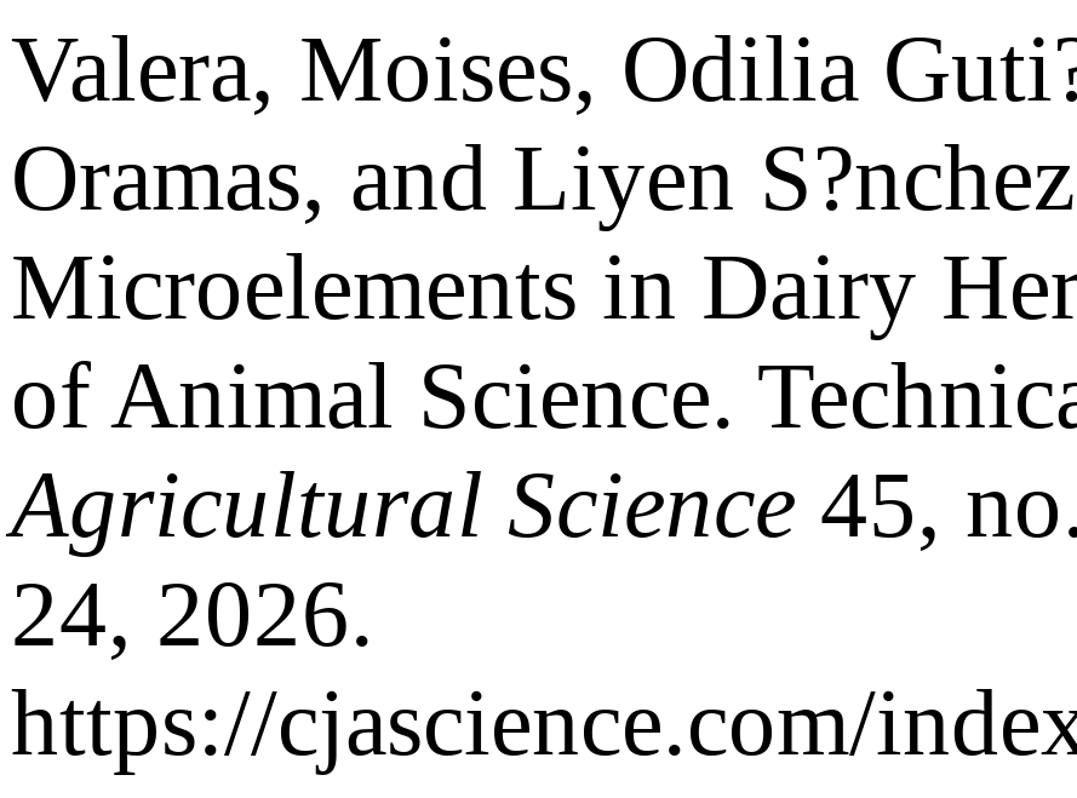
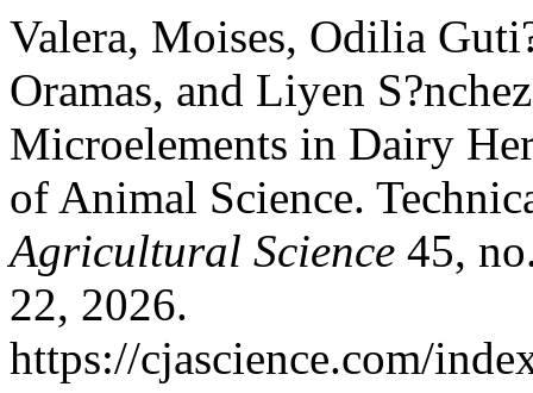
[11,561,374,665] 24, 2026. -> [10,279,188,330] 22, 2026.

